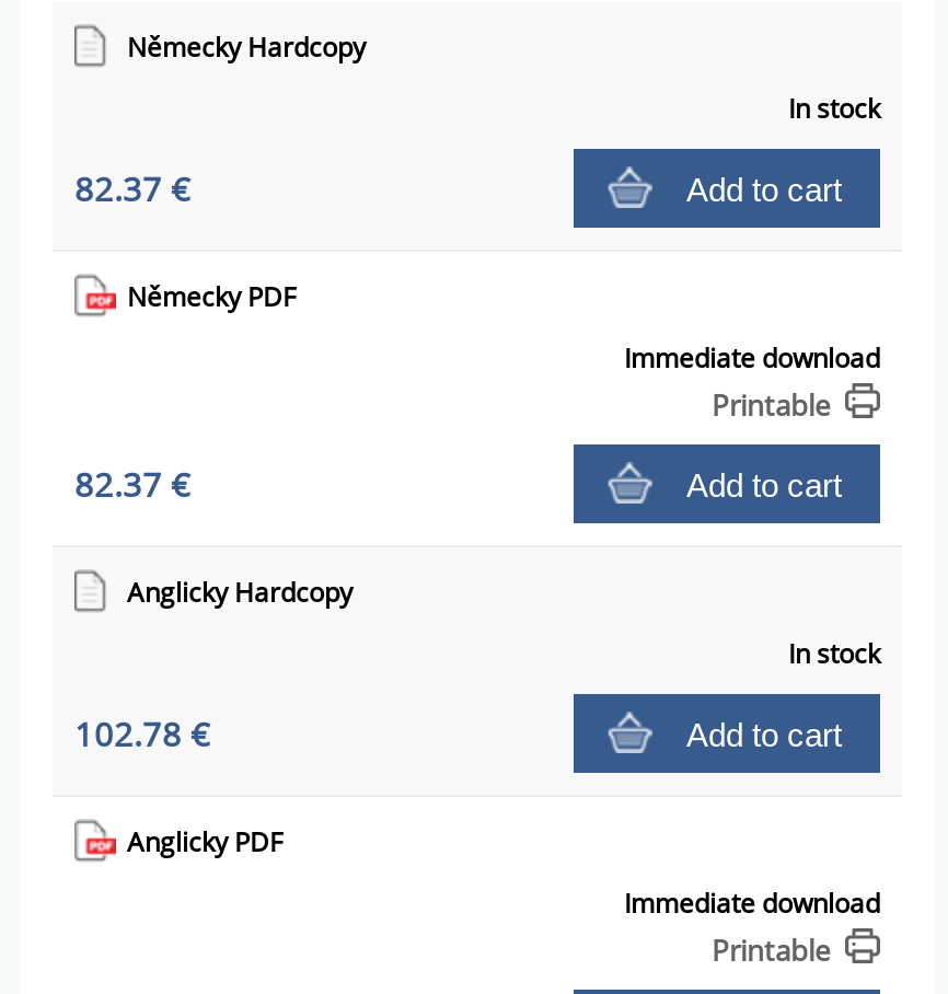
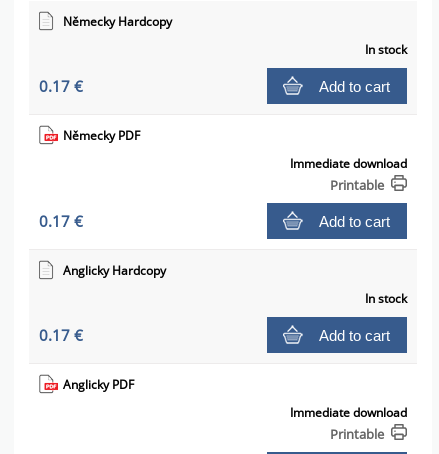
[74,166,190,210] 82.37 € -> [39,76,83,96] 0.17 €
[74,462,190,506] 82.37 € -> [39,211,83,231] 0.17 €
[74,712,210,755] 102.78 € -> [39,325,83,345] 0.17 €

